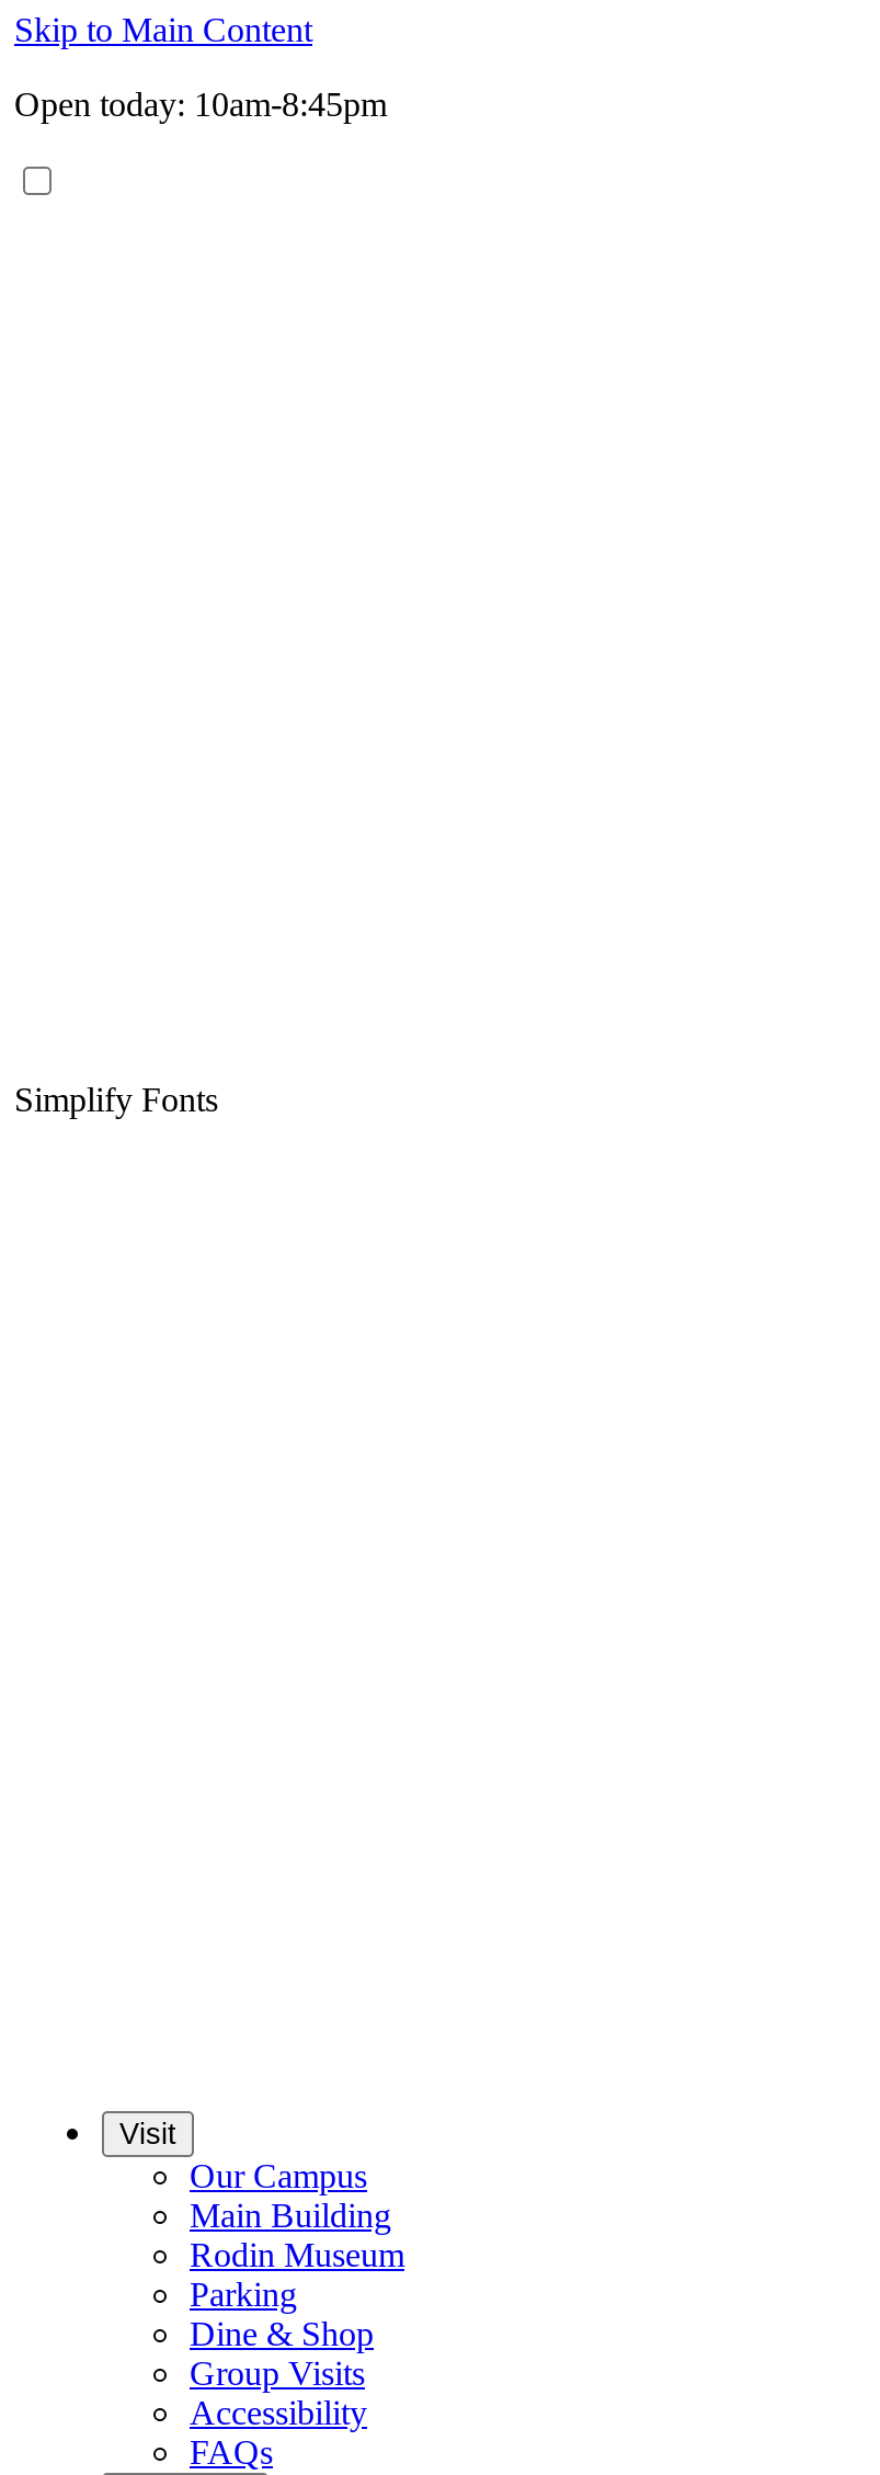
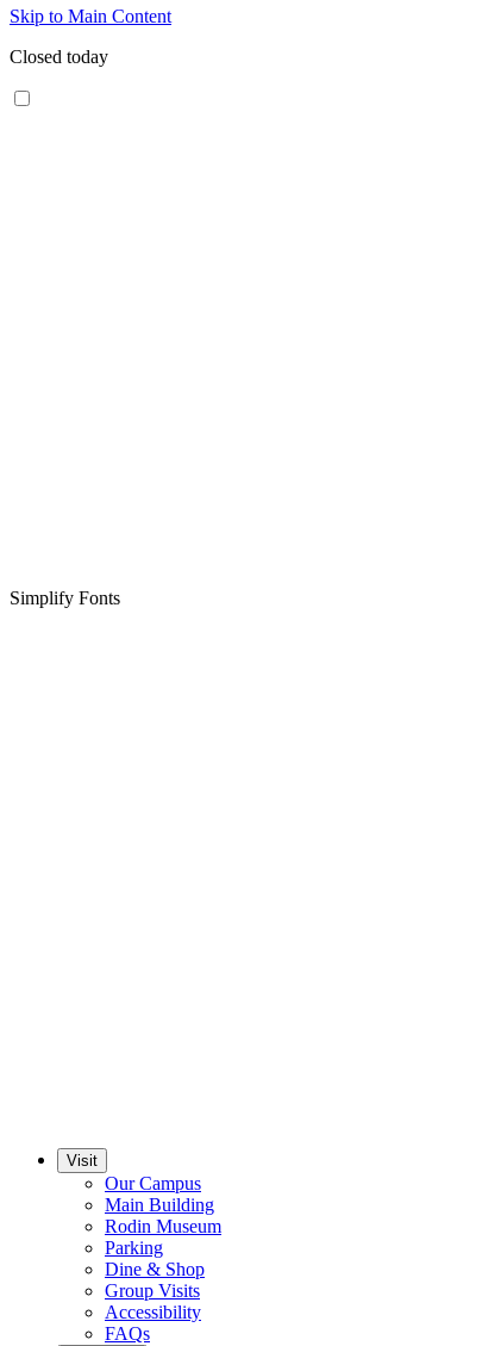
[14,85,387,123] Open today: 10am-8:45pm -> [10,46,108,67] Closed today

